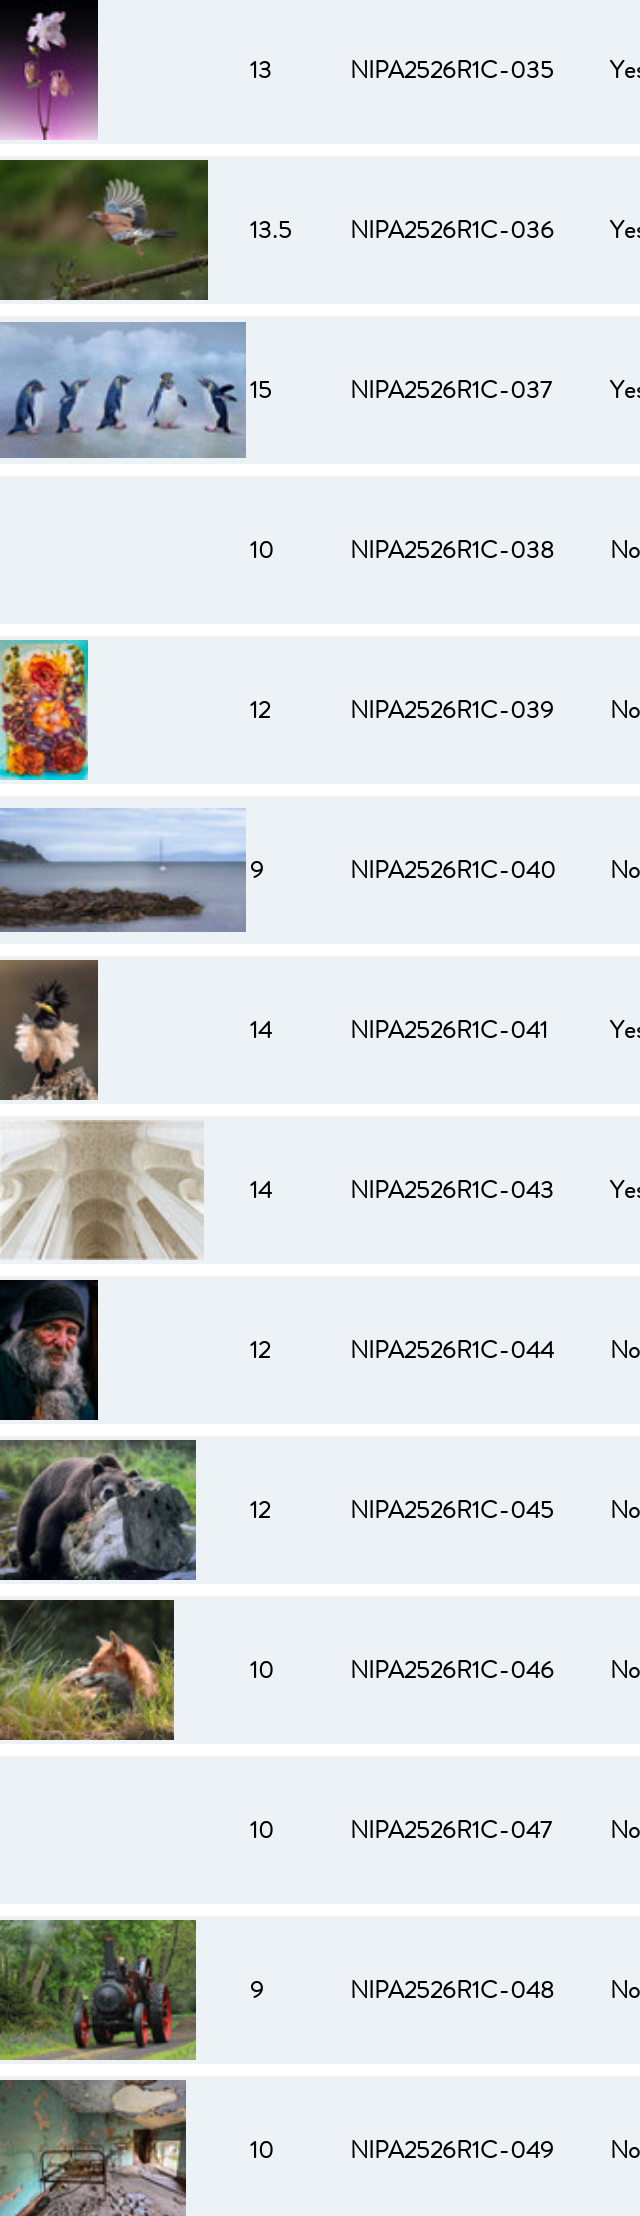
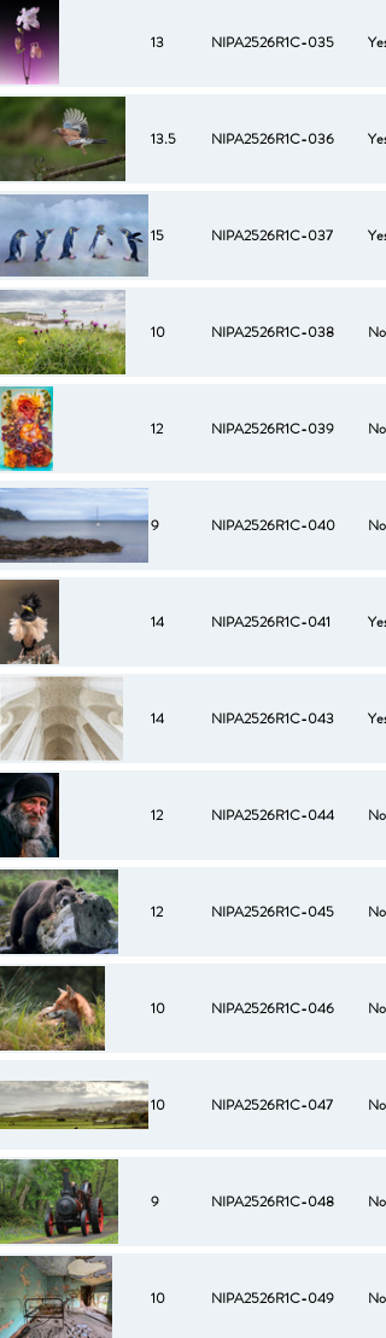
none -> [4,290,127,376] [image]
none -> [4,1080,150,1130] [image]

